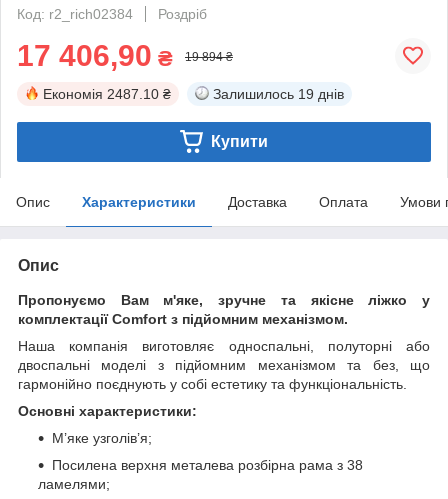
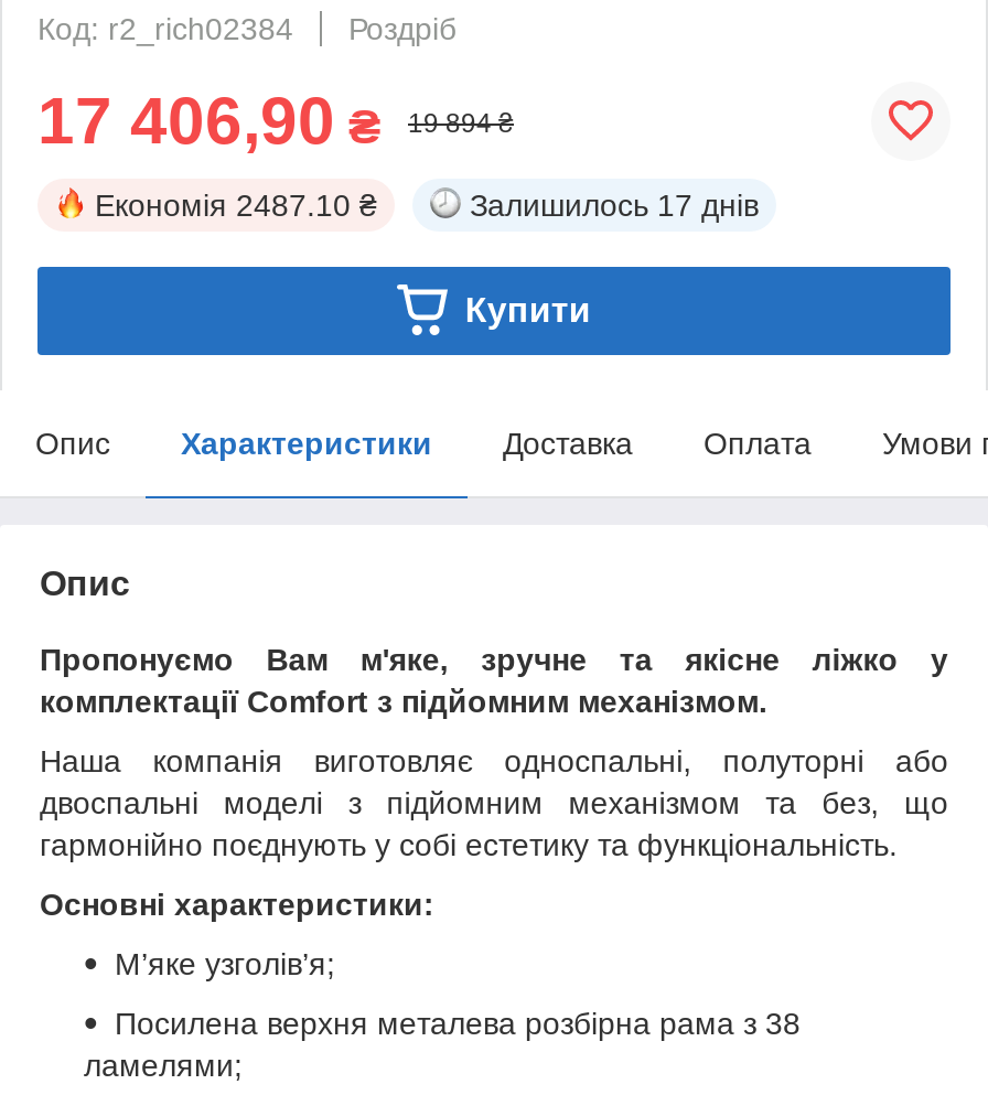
[213,86,344,102] Залишилось 19 днів -> [470,187,759,222] Залишилось 17 днів

